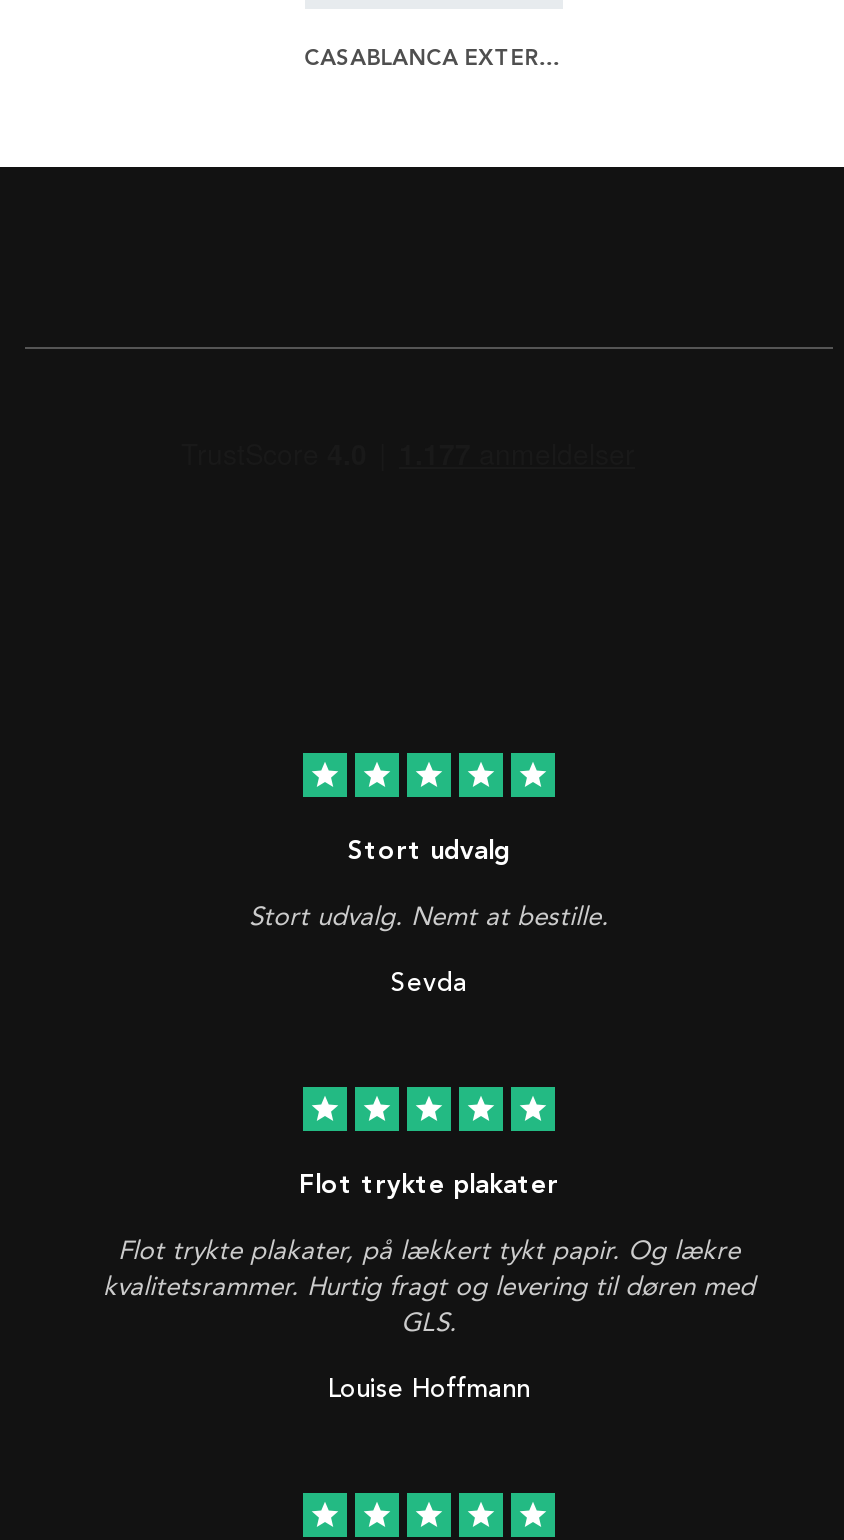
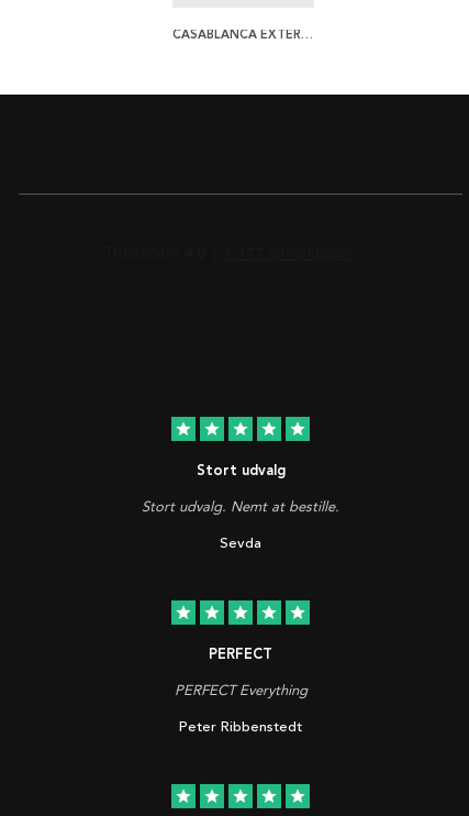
[299,1169,559,1199] Flot trykte plakater -> [209,645,272,662] PERFECT
[103,1235,755,1337] Flot trykte plakater, på lækkert tykt papir. Og lækre | kvalitetsrammer. Hurtig fragt og levering til døren med | GLS. -> [174,682,307,698] PERFECT Everything
[328,1373,530,1405] Louise Hoffmann -> [179,718,302,736] Peter Ribbenstedt

